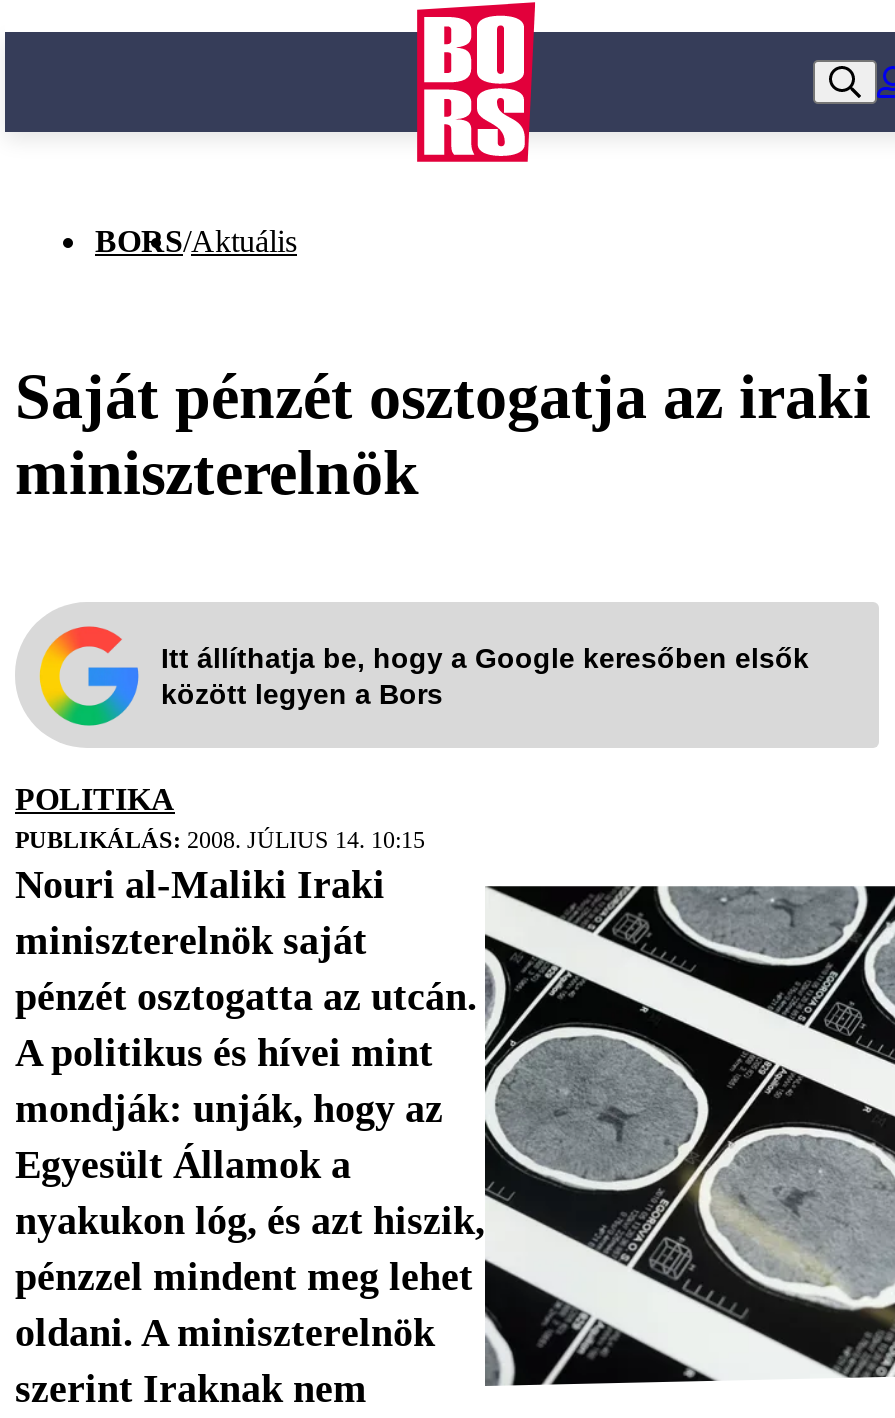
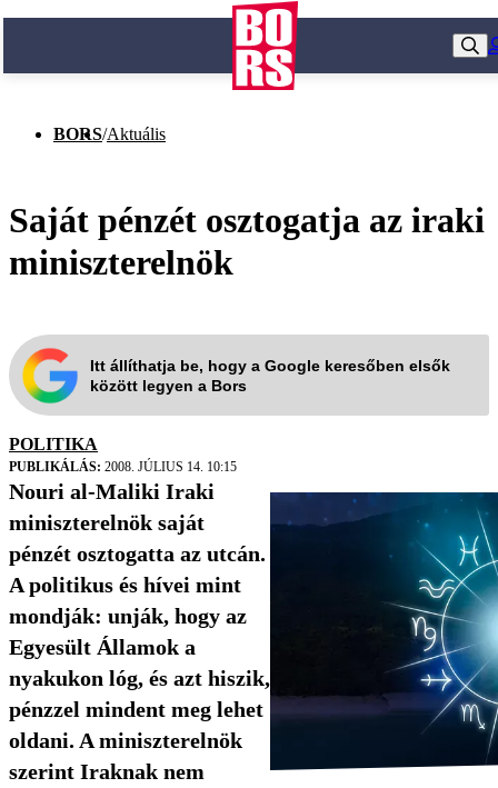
[483,884,889,1386] [image] -> [269,491,495,771] [image]

